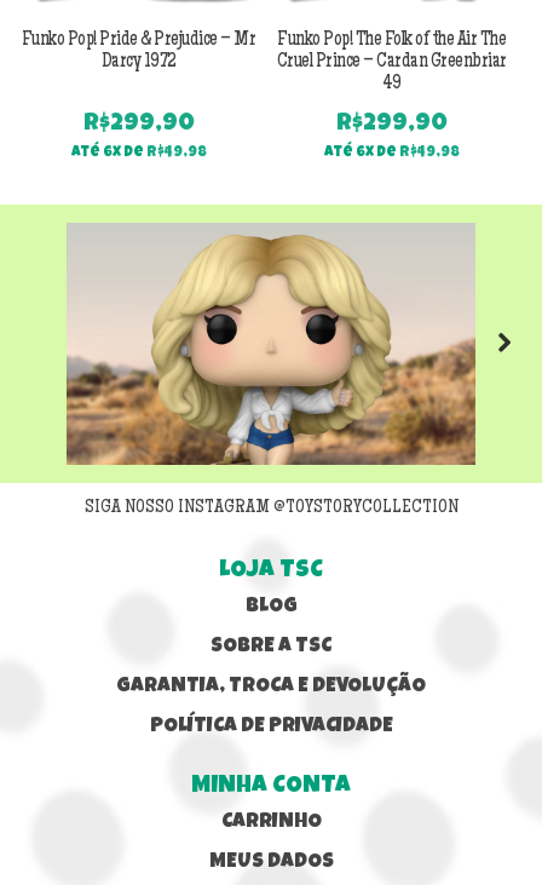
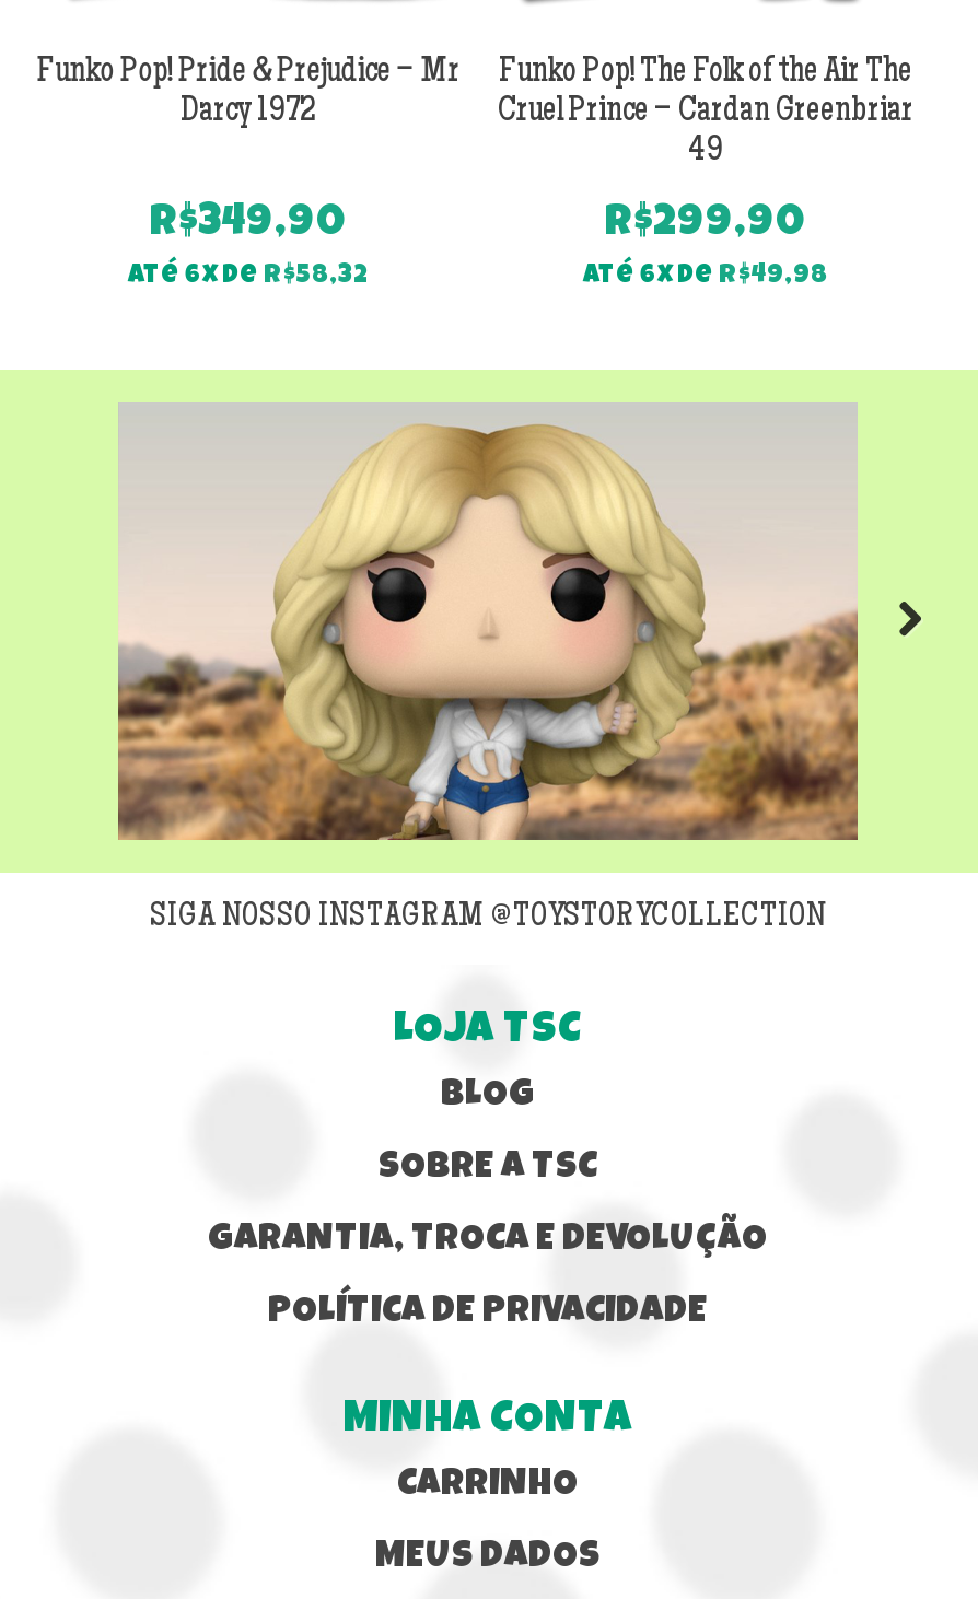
[71,113,206,161] R$299,90 | Até 6x de R$49,98 -> [128,204,369,292] R$349,90 | Até 6x de R$58,32

